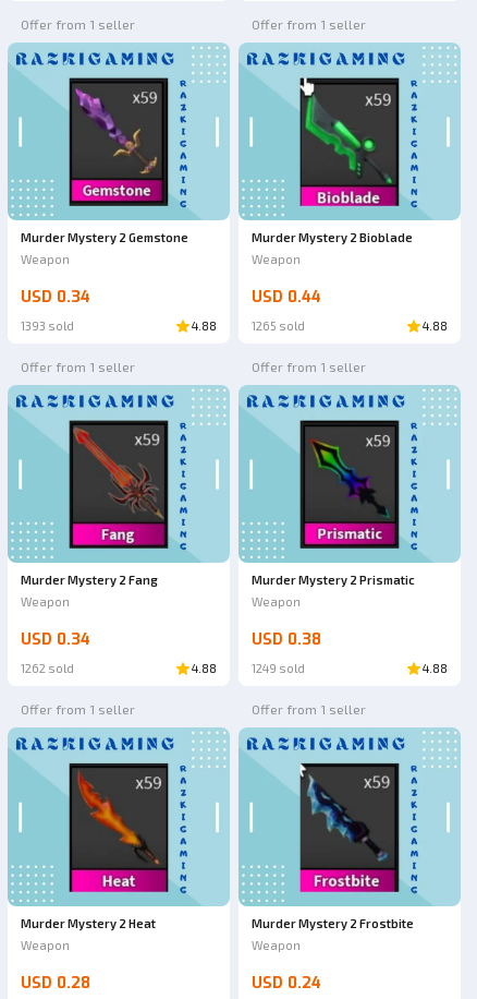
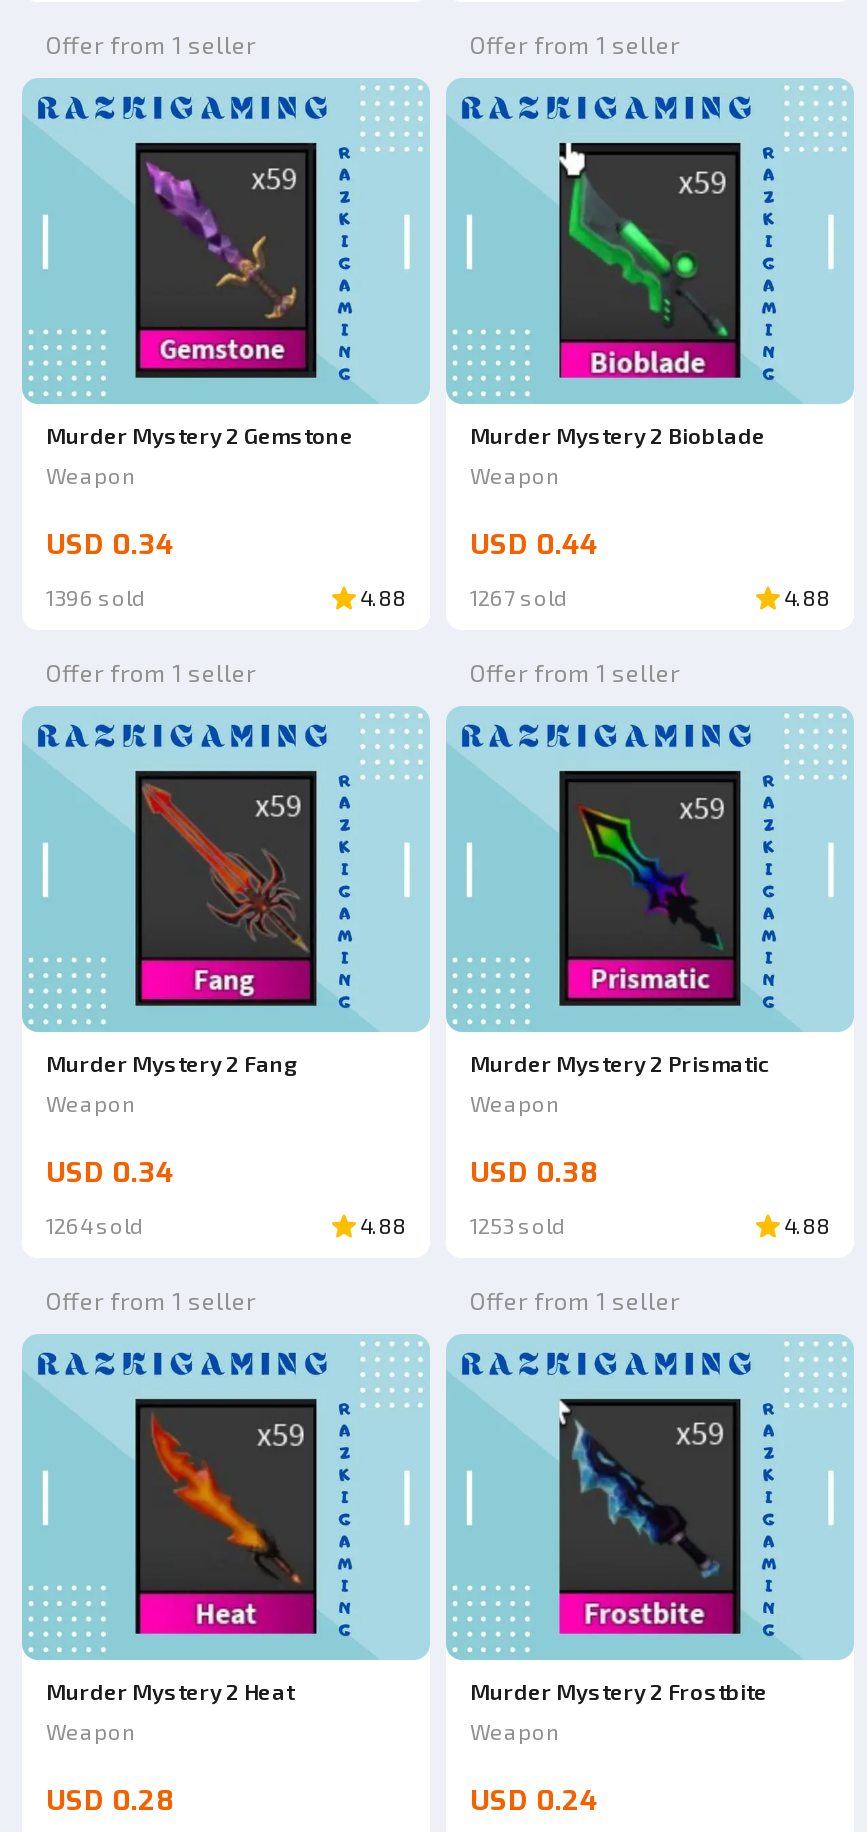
[21,319,74,333] 1393 sold -> [46,584,146,610] 1396 sold
[252,319,305,333] 1265 sold -> [470,584,568,610] 1267 sold
[21,661,74,675] 1262 sold -> [46,1213,144,1239] 1264 sold
[252,661,305,675] 1249 sold -> [470,1213,566,1239] 1253 sold

